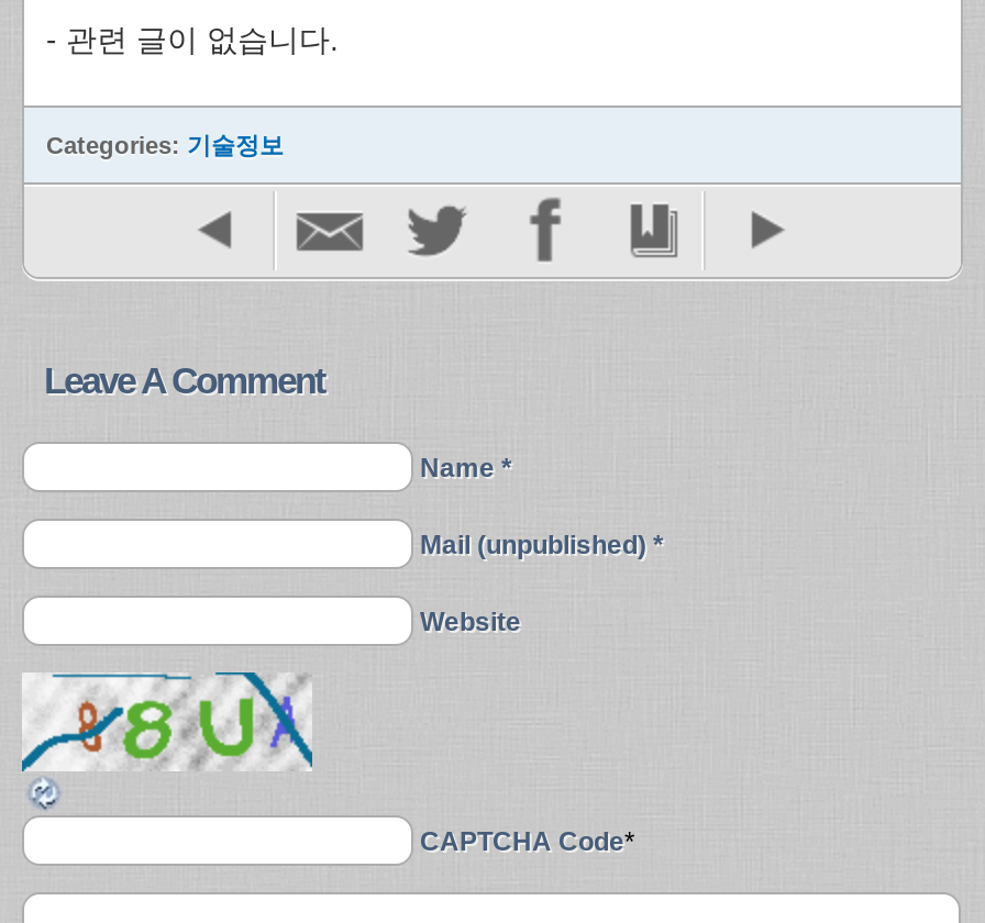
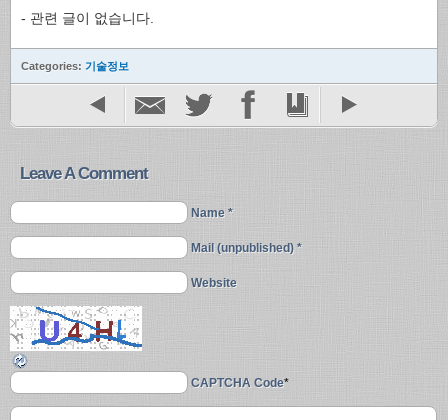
[20,670,314,774] [image] -> [9,305,142,351] [image]

